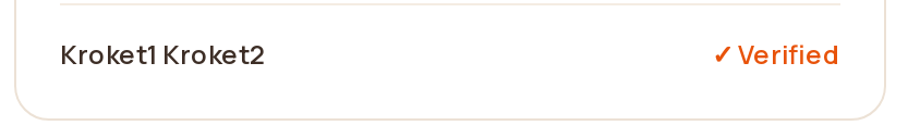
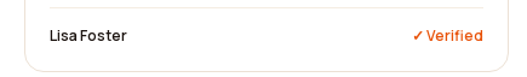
[60,36,267,73] Kroket1 Kroket2 -> [50,25,127,46] Lisa Foster

